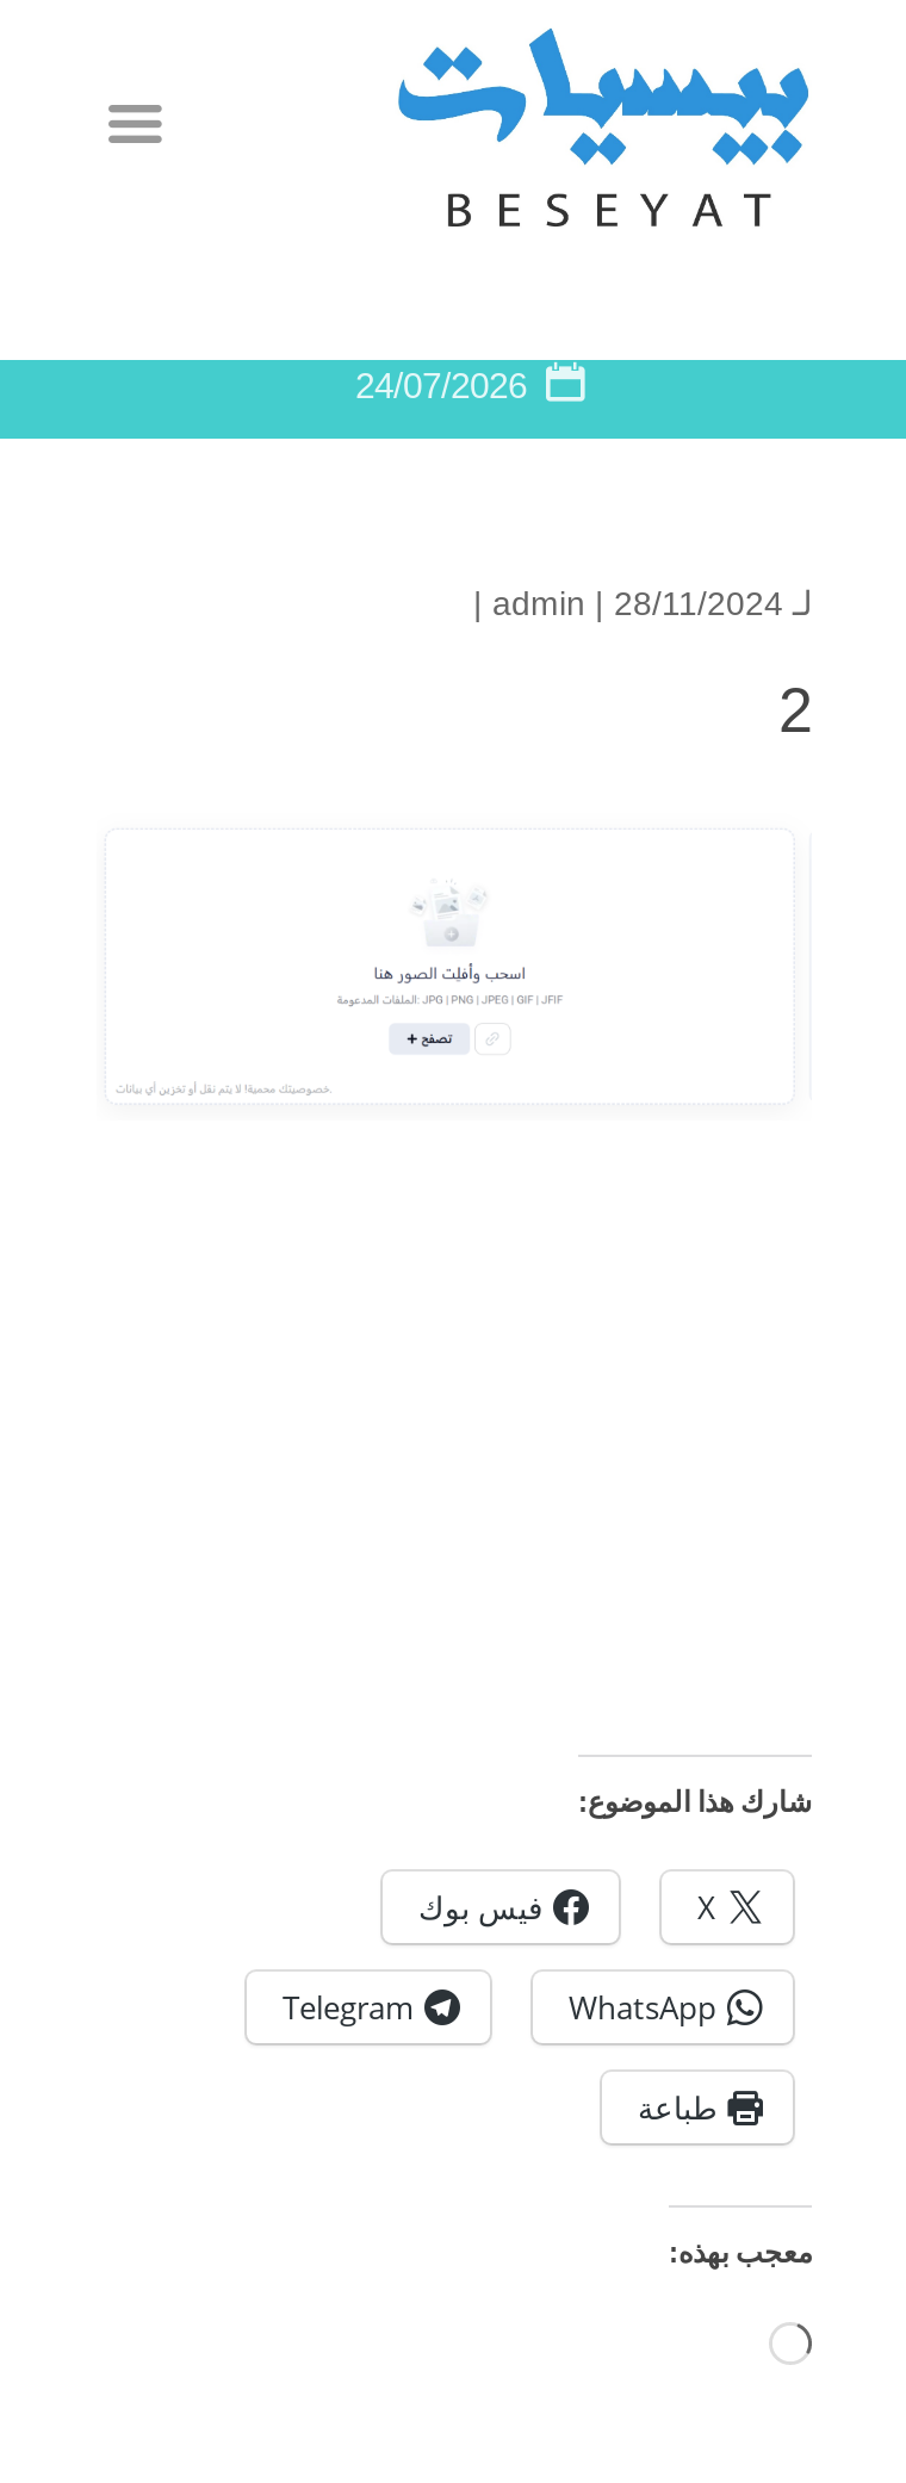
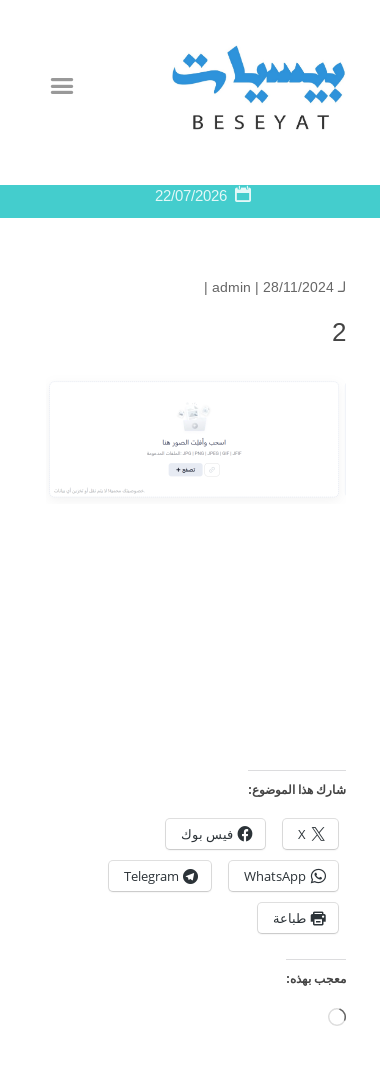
[355,365,527,405] 24/07/2026 -> [154,187,226,204] 22/07/2026

